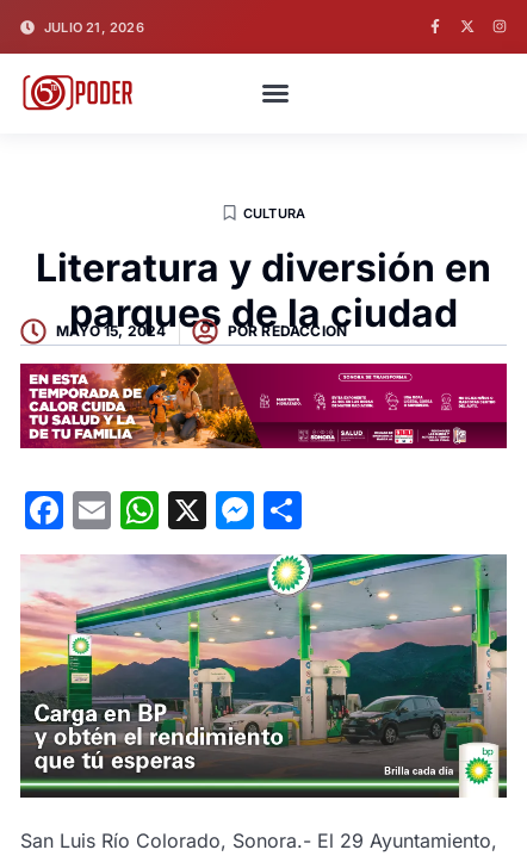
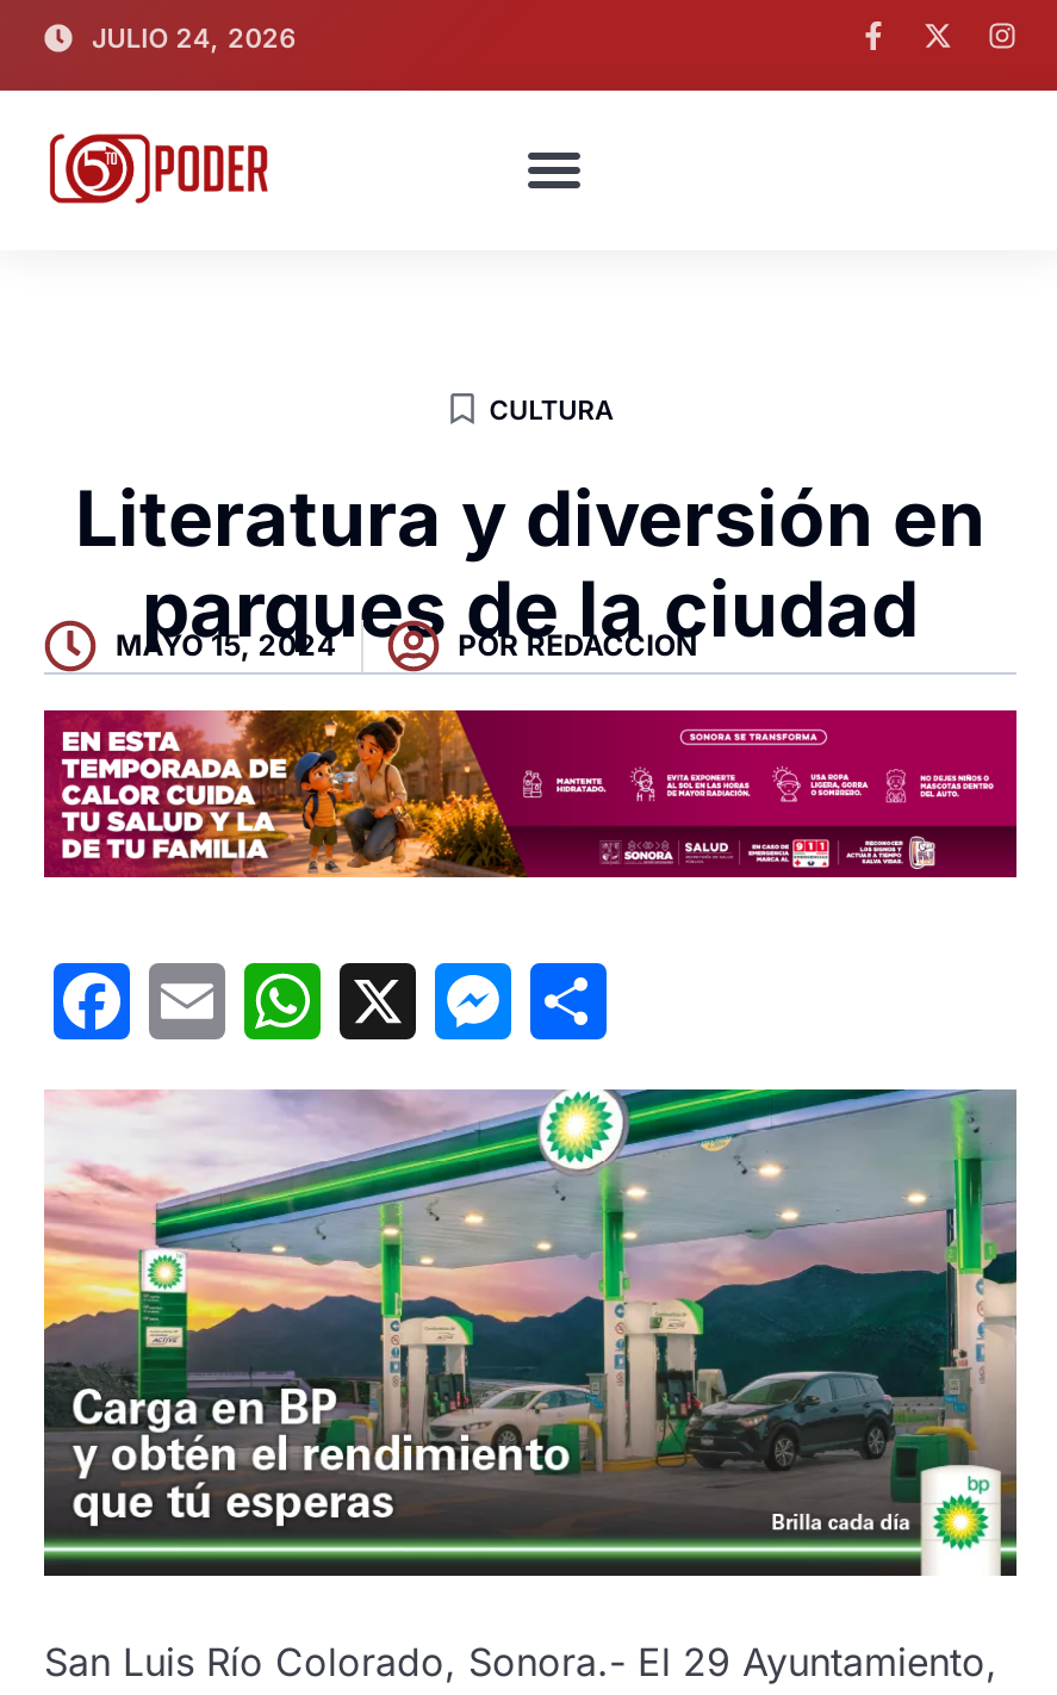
[44,18,144,35] JULIO 21, 2026 -> [92,20,296,54] JULIO 24, 2026

